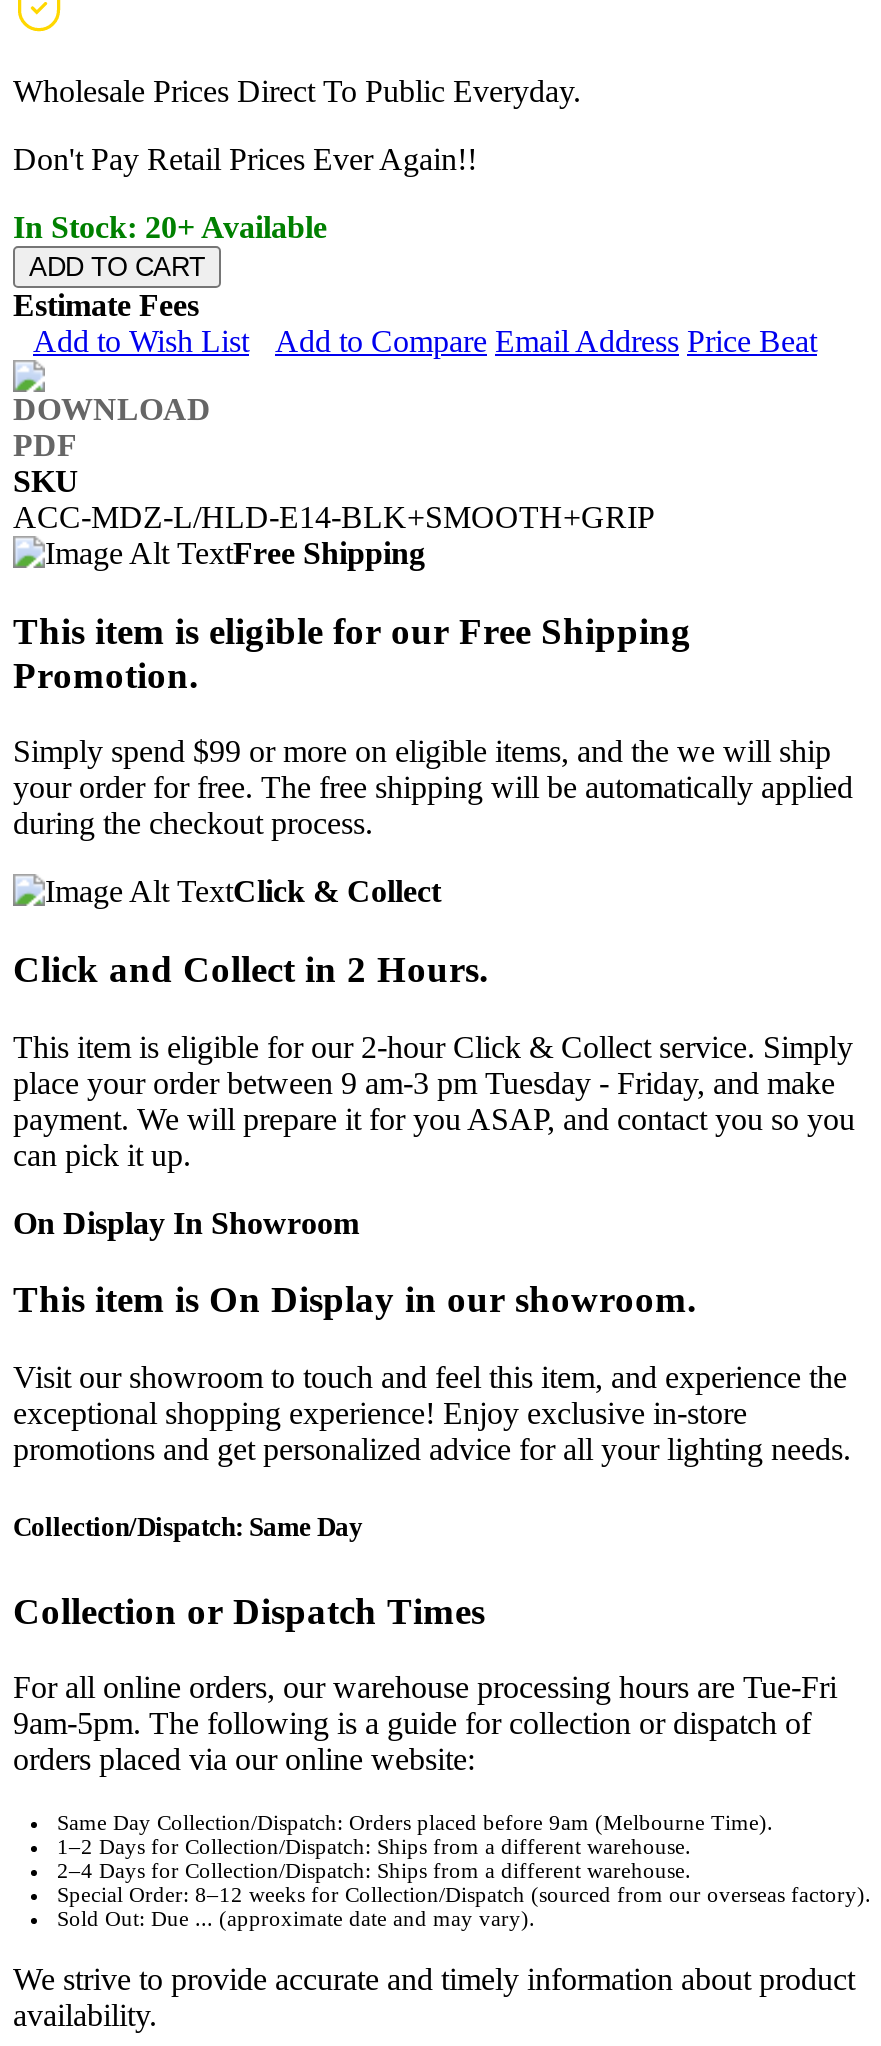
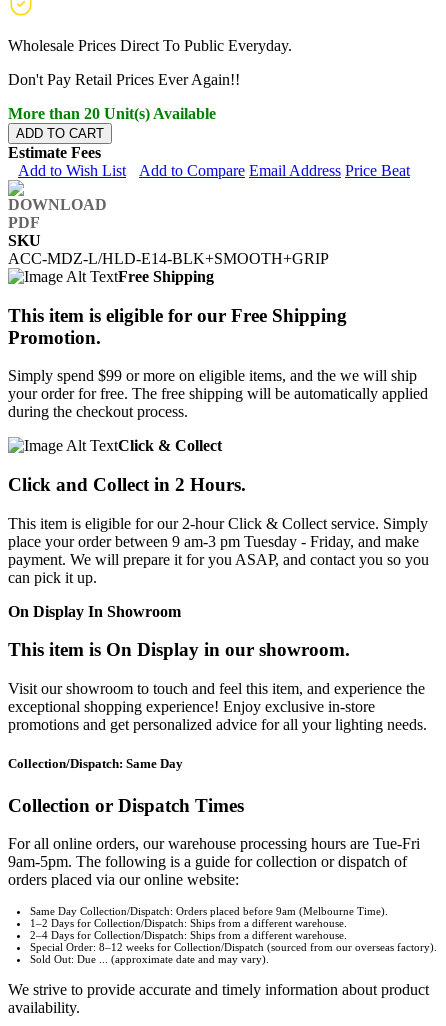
[13,210,327,244] In Stock: 20+ Available -> [8,105,216,122] More than 20 Unit(s) Available

